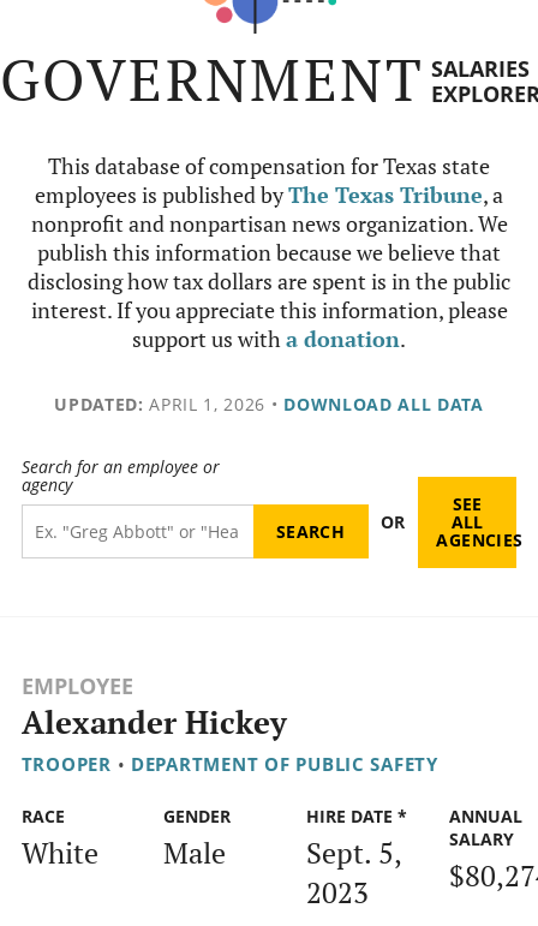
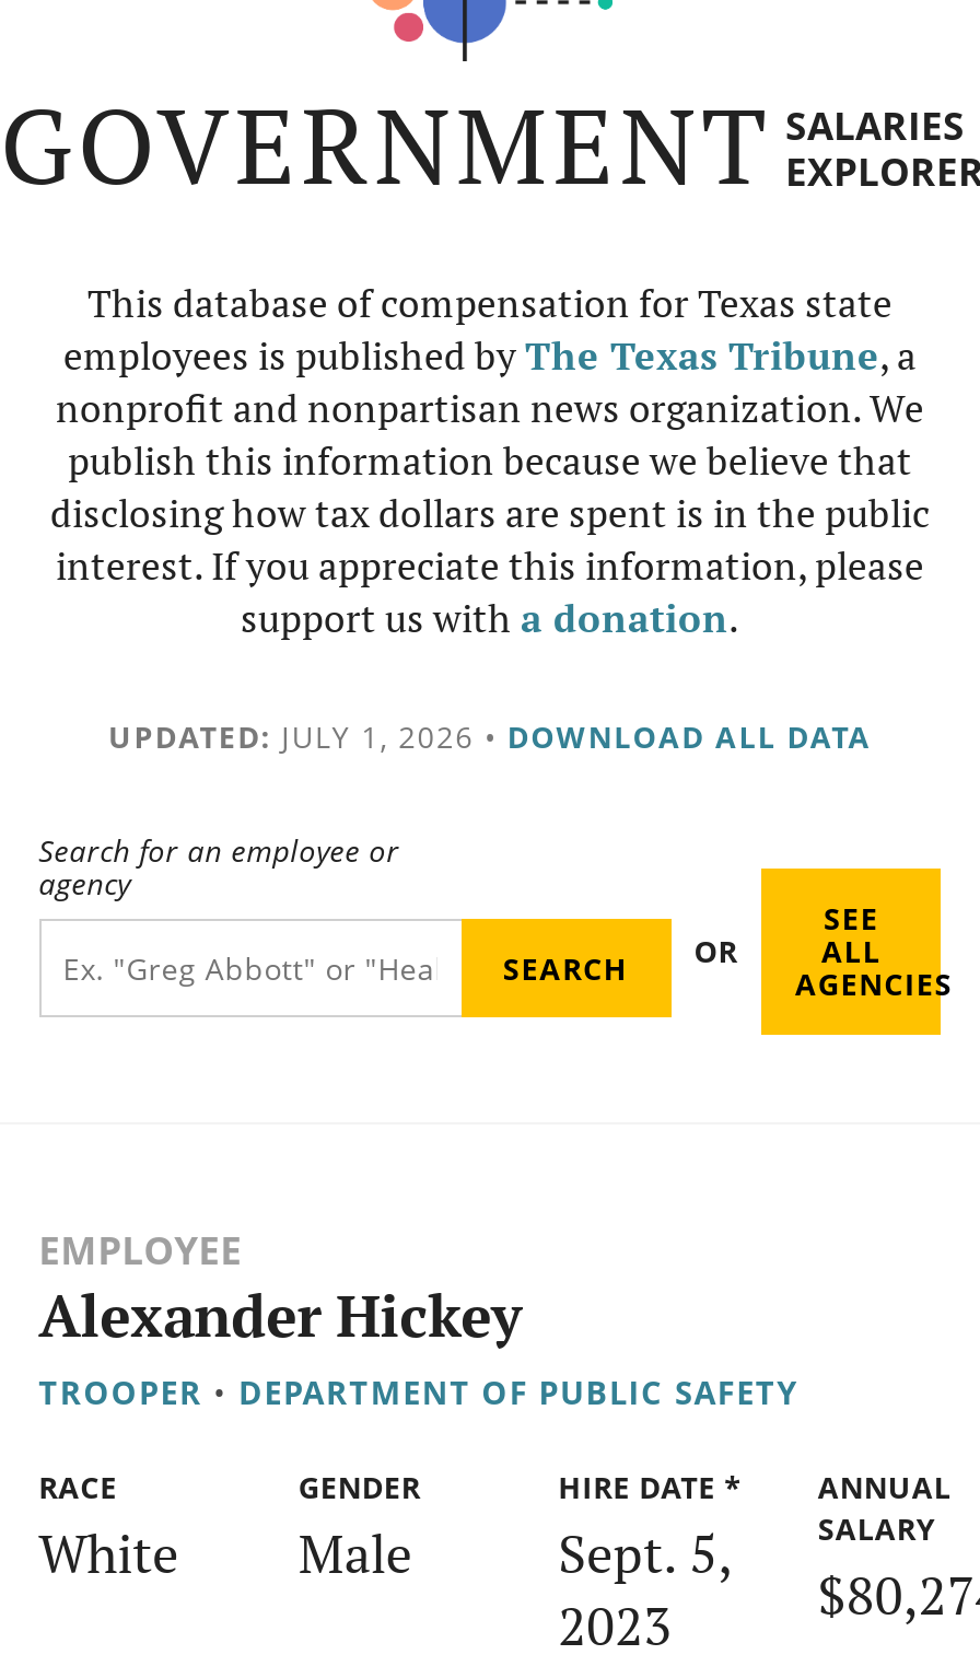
[54,393,484,416] UPDATED: APRIL 1, 2026 • DOWNLOAD ALL DATA -> [108,715,872,757] UPDATED: JULY 1, 2026 • DOWNLOAD ALL DATA

